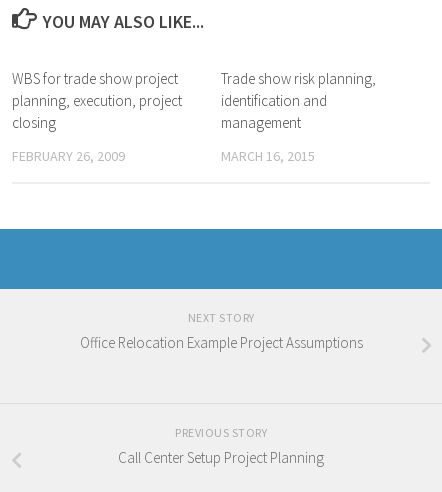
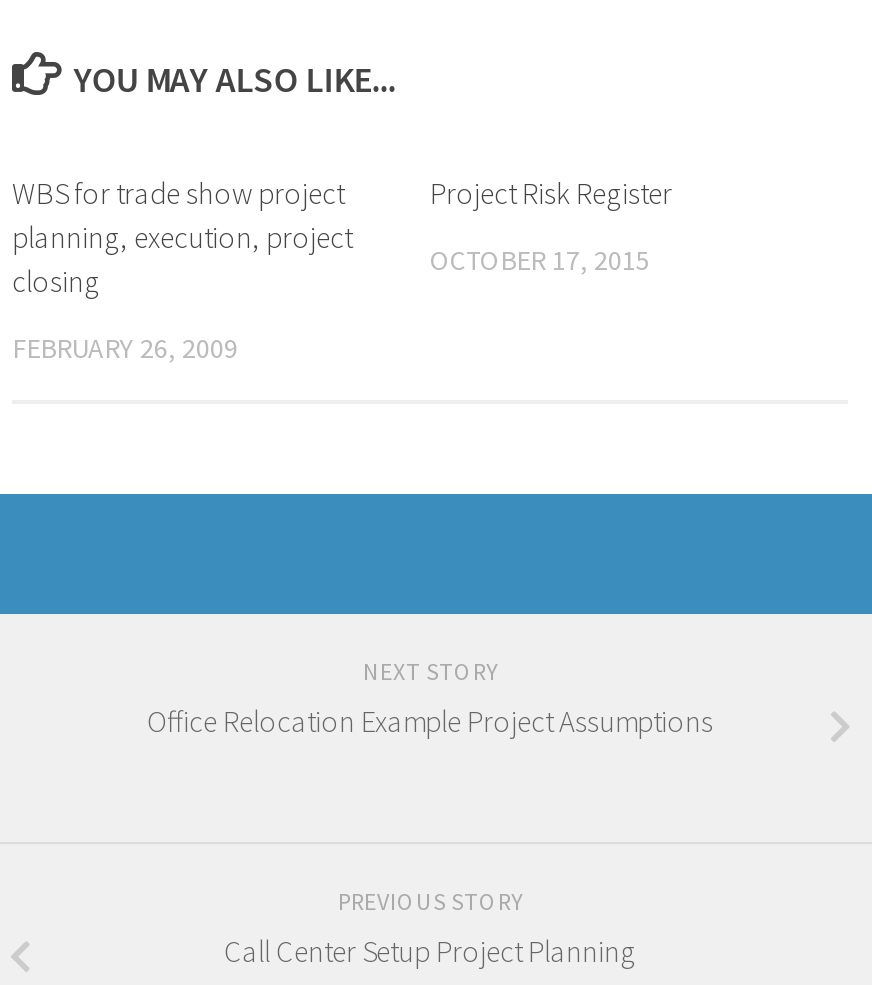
[221,69,376,132] Trade show risk planning, | identification and | management -> [430,173,672,211] Project Risk Register
[221,147,315,165] MARCH 16, 2015 -> [430,241,650,277] OCTOBER 17, 2015

